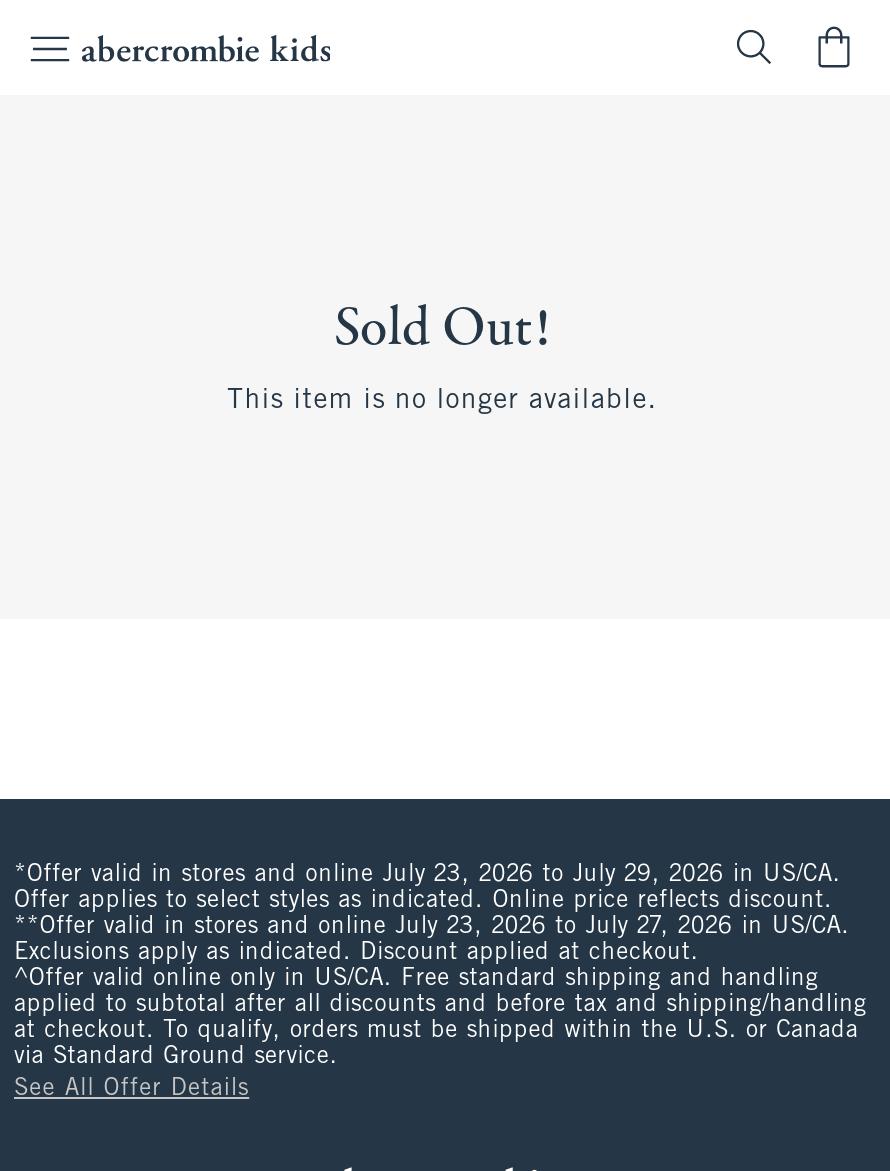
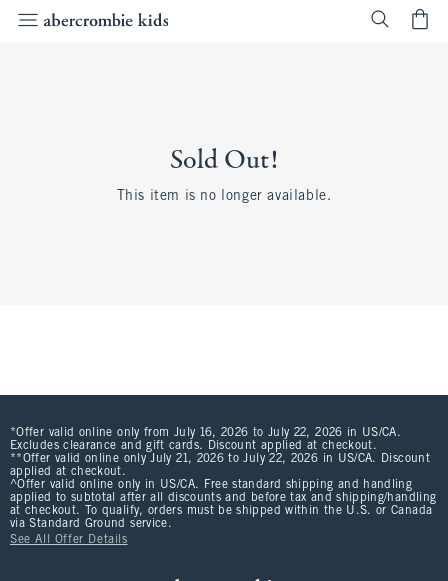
[14,863,850,965] *Offer valid in stores and online July 23, 2026 to July 29, 2026 in US/CA. | Offer applies to select styles as indicated. Online price reflects discount. | **Offer valid in stores and online July 23, 2026 to July 27, 2026 in US/CA. | Exclusions apply as indicated. Discount applied at checkout. -> [10,427,430,478] *Offer valid online only from July 16, 2026 to July 22, 2026 in US/CA. | Excludes clearance and gift cards. Discount applied at checkout. | **Offer valid online only July 21, 2026 to July 22, 2026 in US/CA. Discount | applied at checkout.

